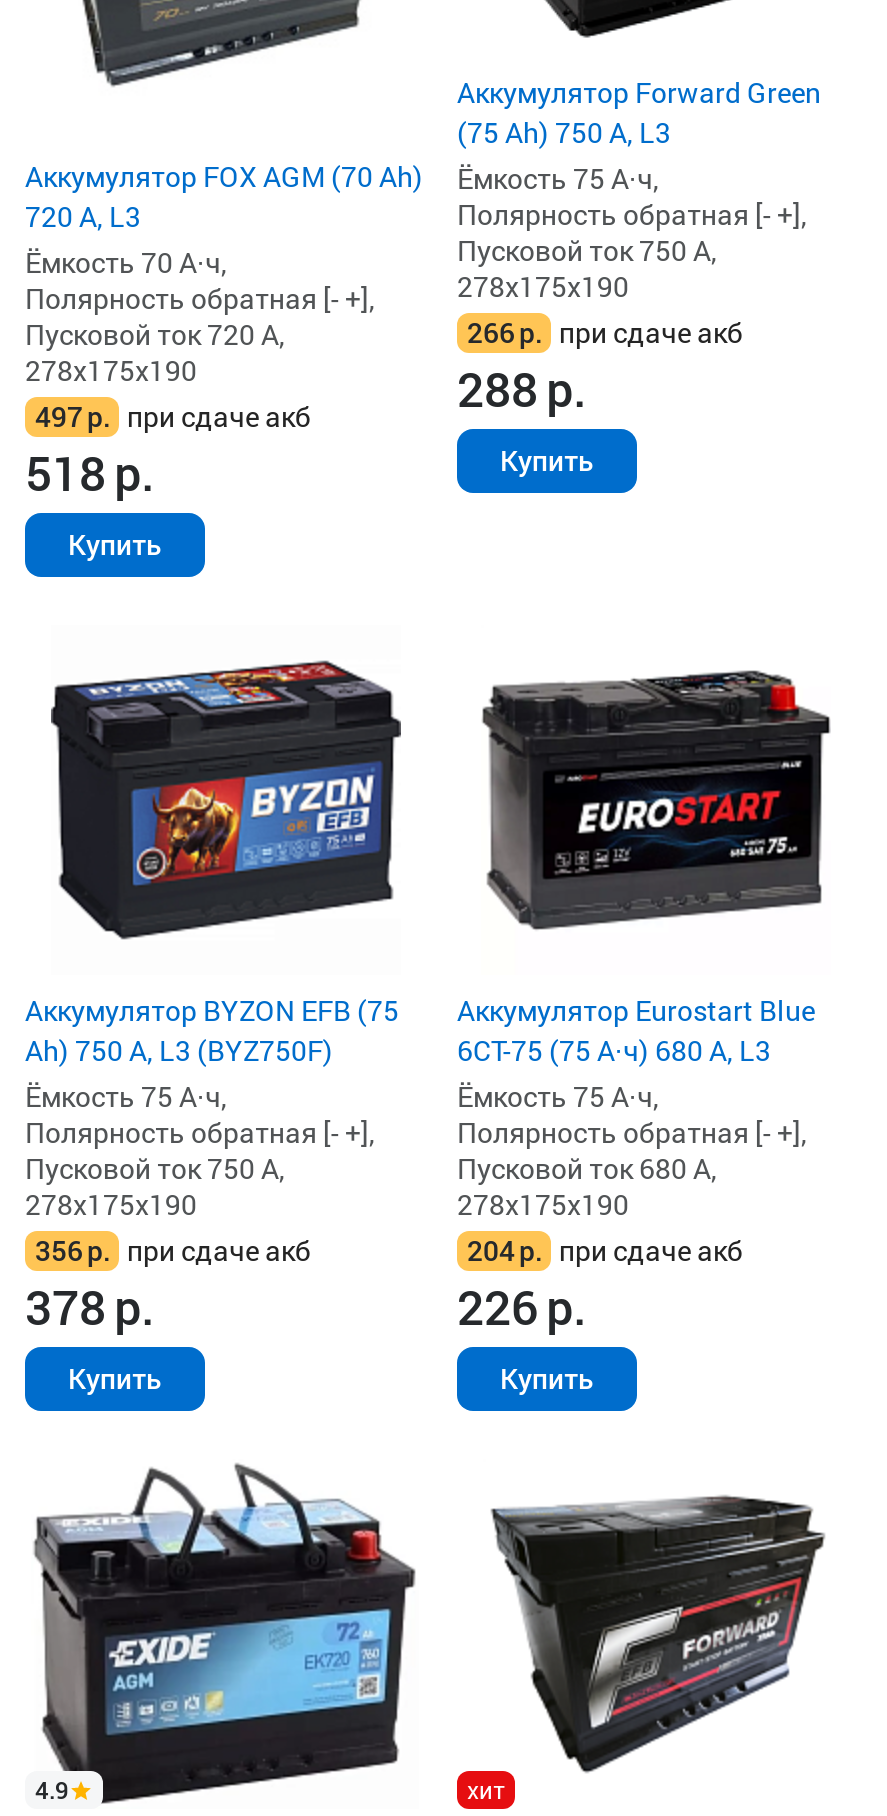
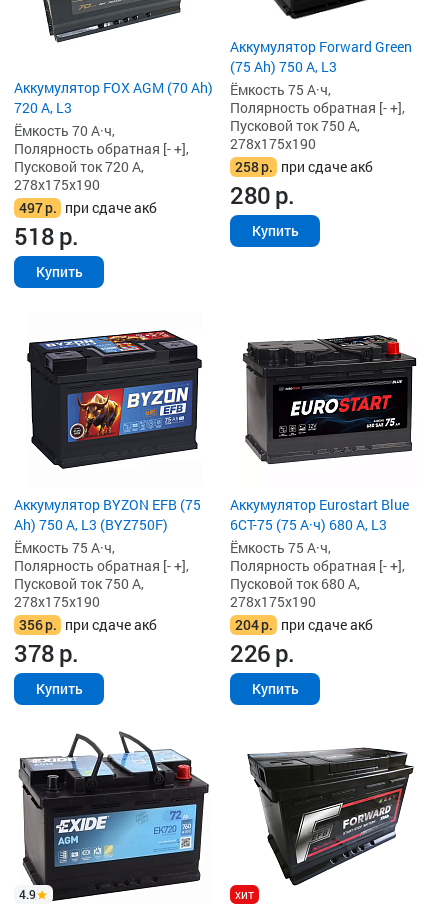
[467,313,743,351] 266 р. при сдаче акб -> [235,157,373,176] 258 р. при сдаче акб
[457,357,586,421] 288 р. -> [230,179,295,211] 280 р.

